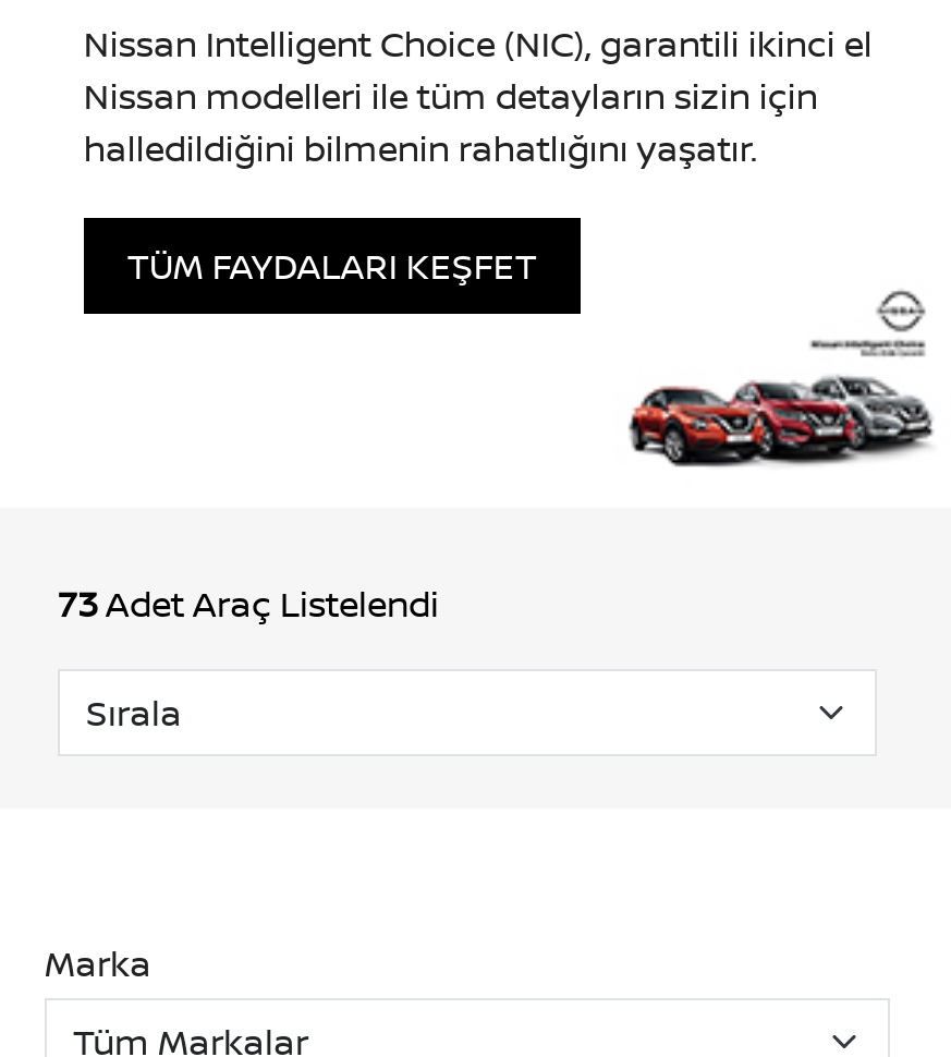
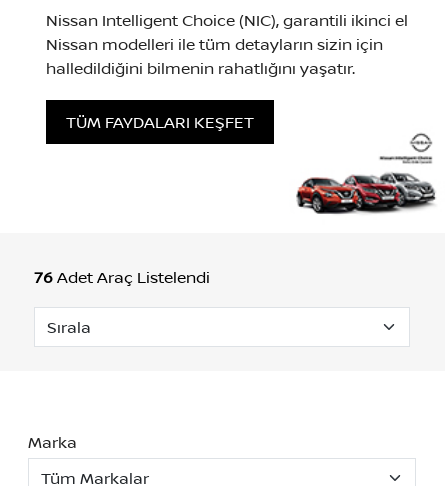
[58,579,439,627] 73Adet Araç Listelendi -> [34,266,210,288] 76Adet Araç Listelendi

